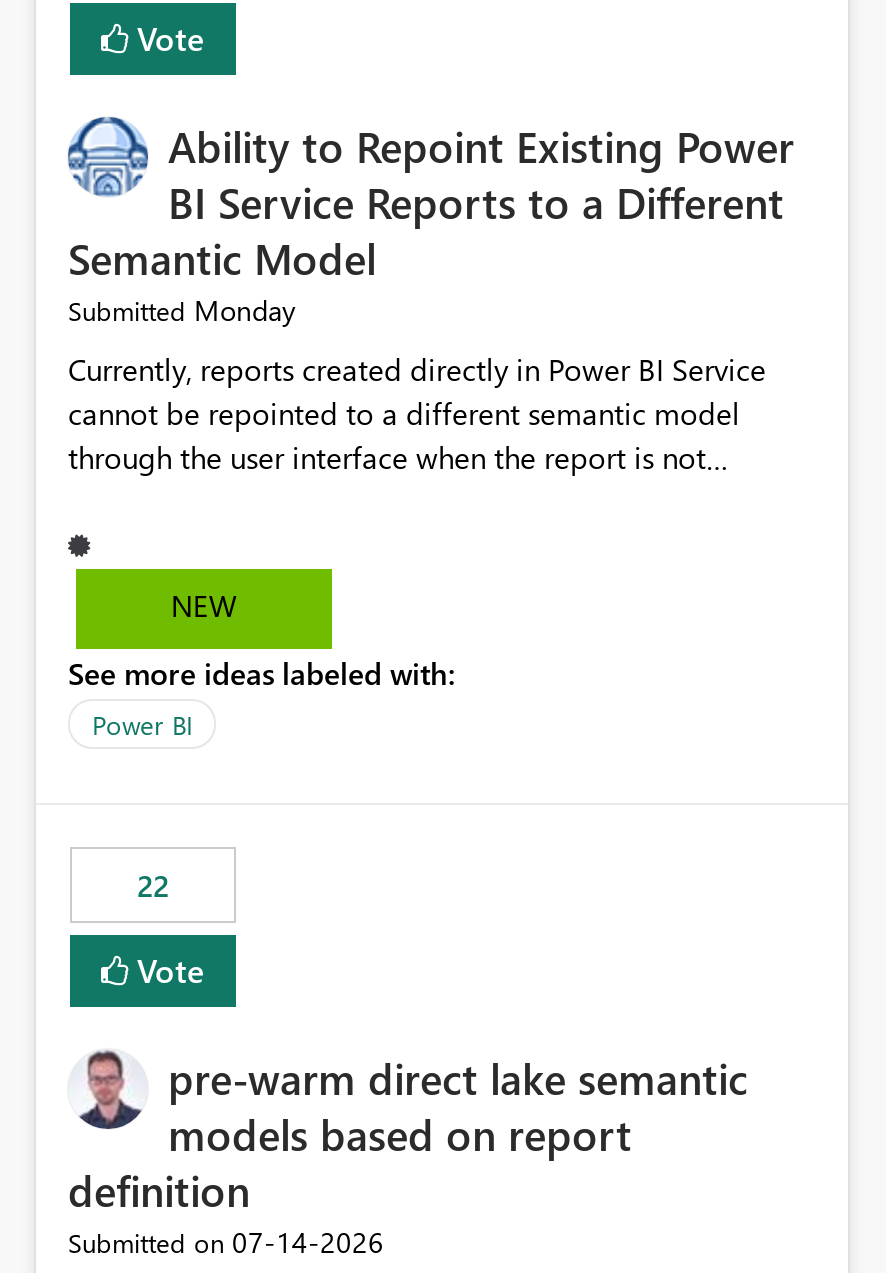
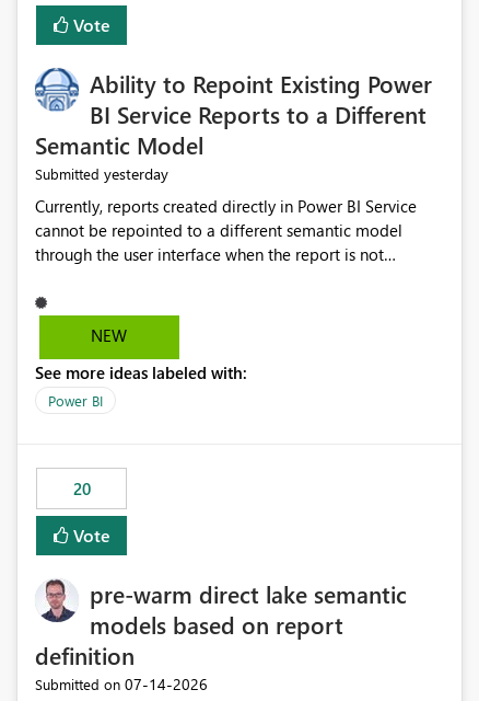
[68,292,296,330] Submitted Monday -> [35,164,168,184] Submitted yesterday
[137,866,169,906] 22 -> [73,478,90,500] 20

